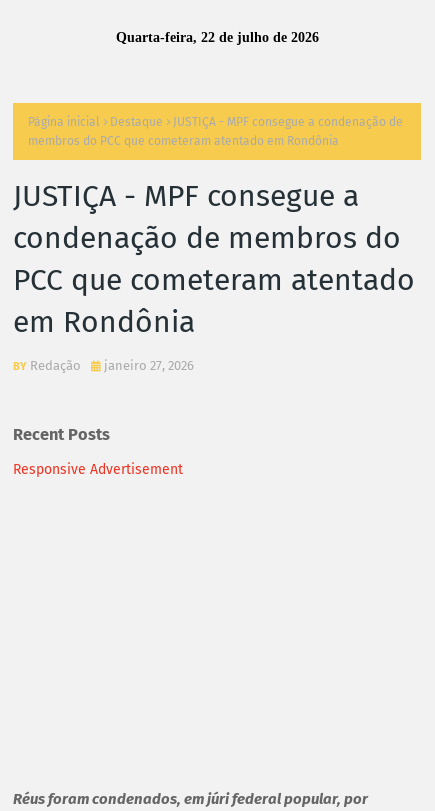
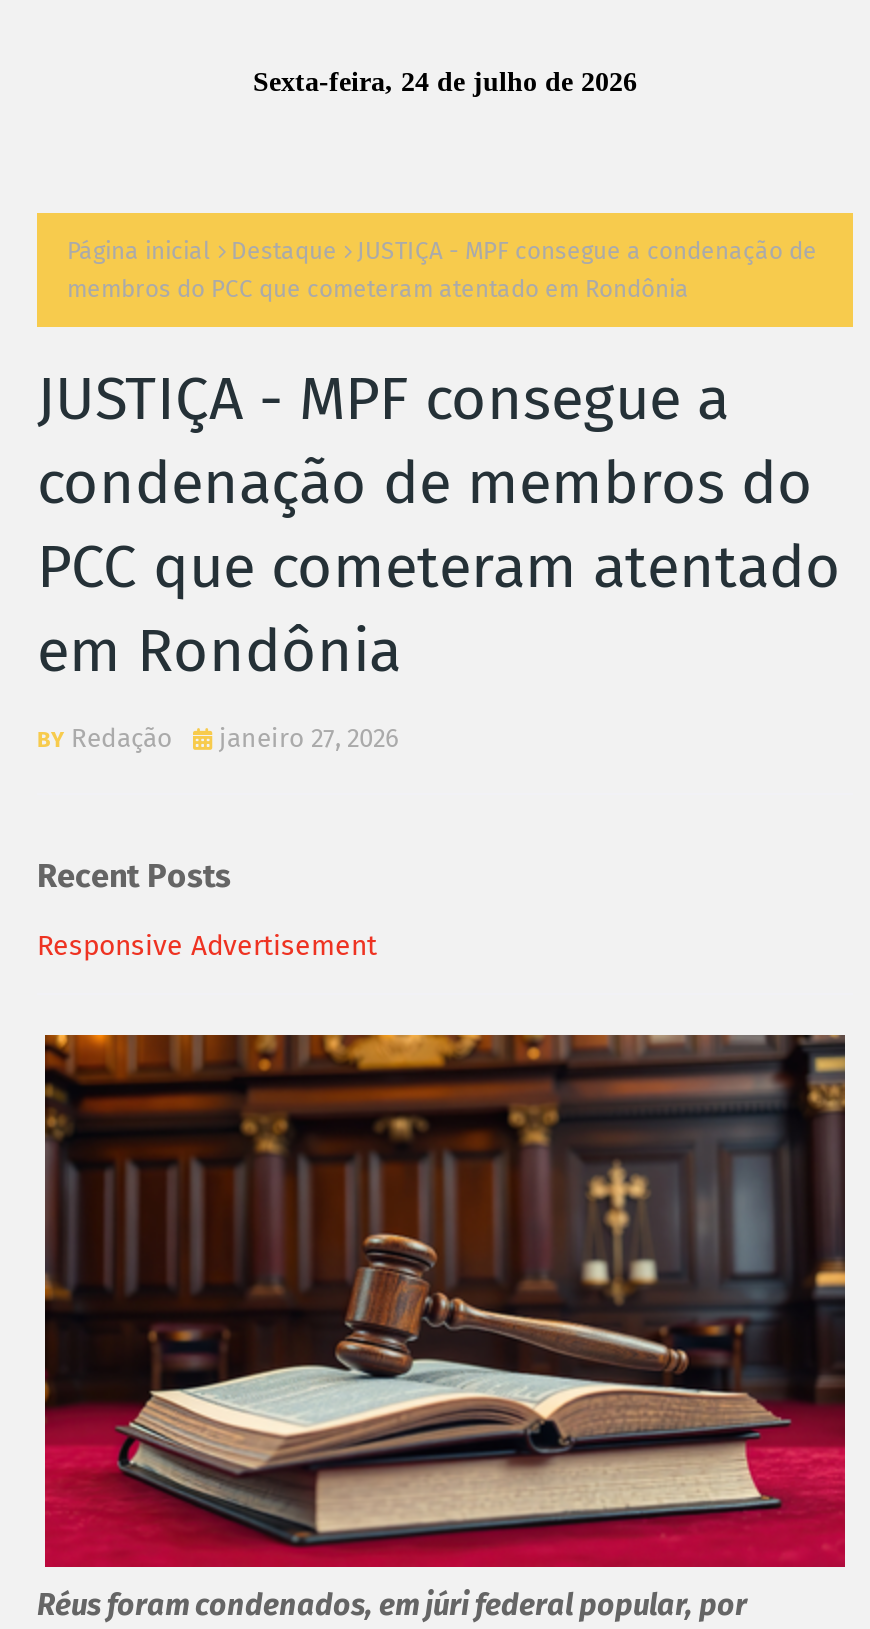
[115,30,318,45] Quarta-feira, 22 de julho de 2026 -> [253,67,637,97] Sexta-feira, 24 de julho de 2026
none -> [43,1033,847,1569] [image]

